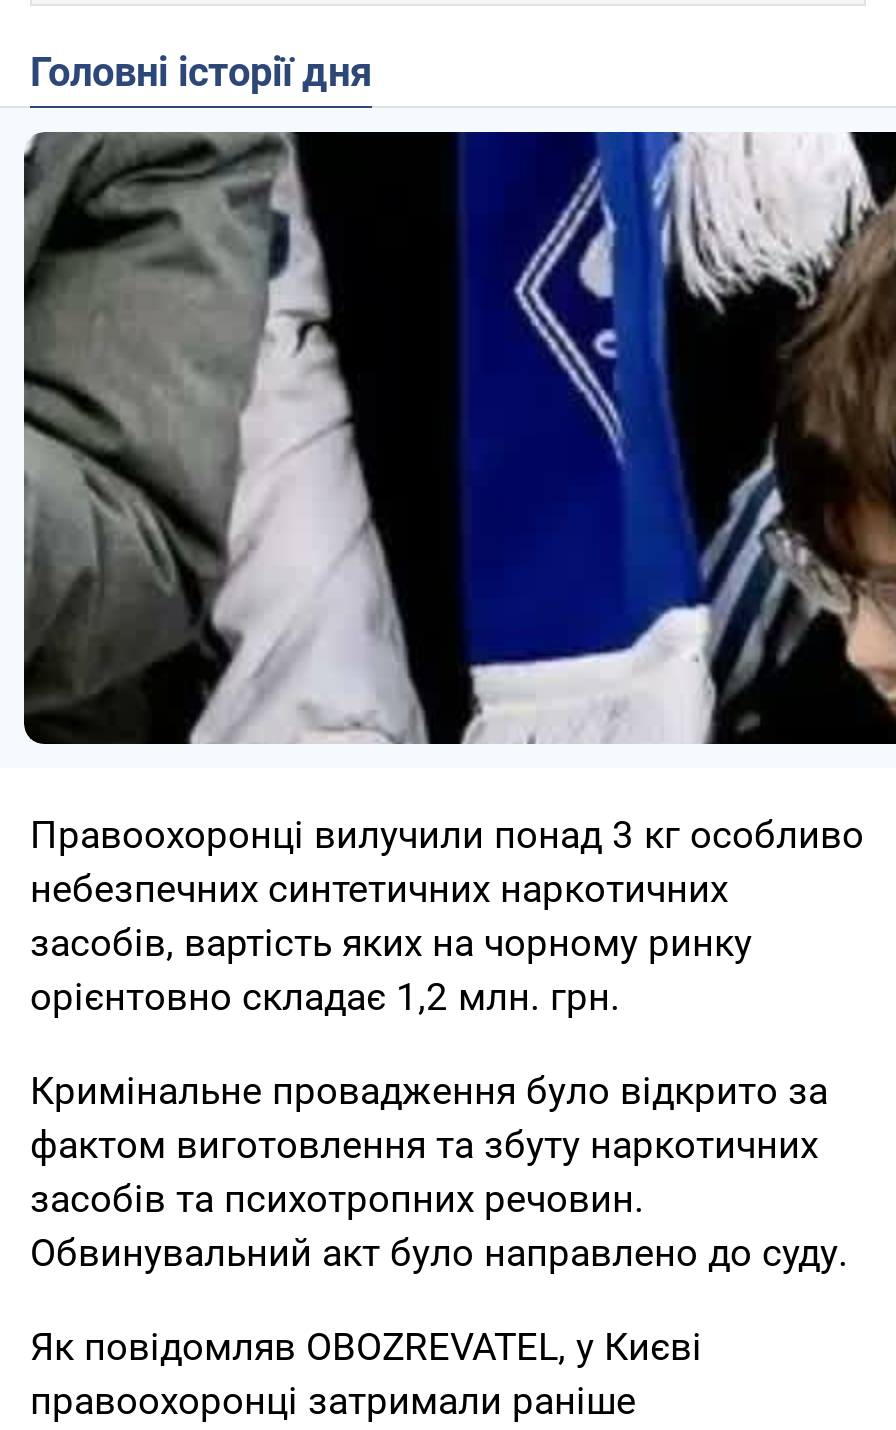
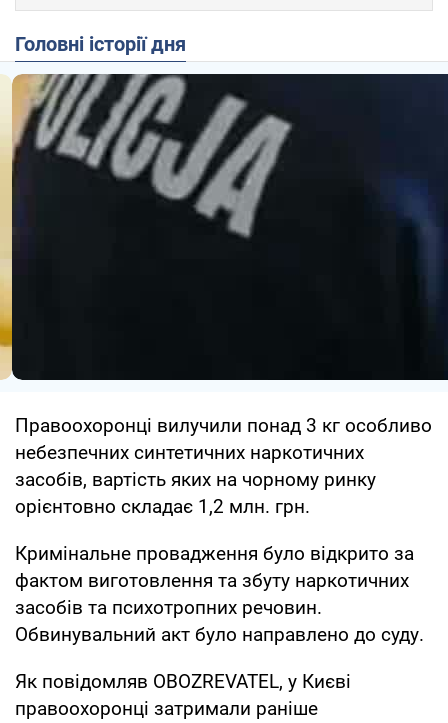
[6,130,890,744] [image] -> [3,73,445,381] [image]

